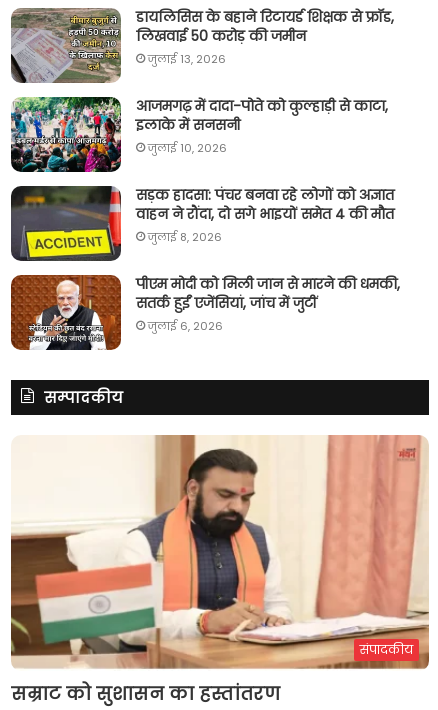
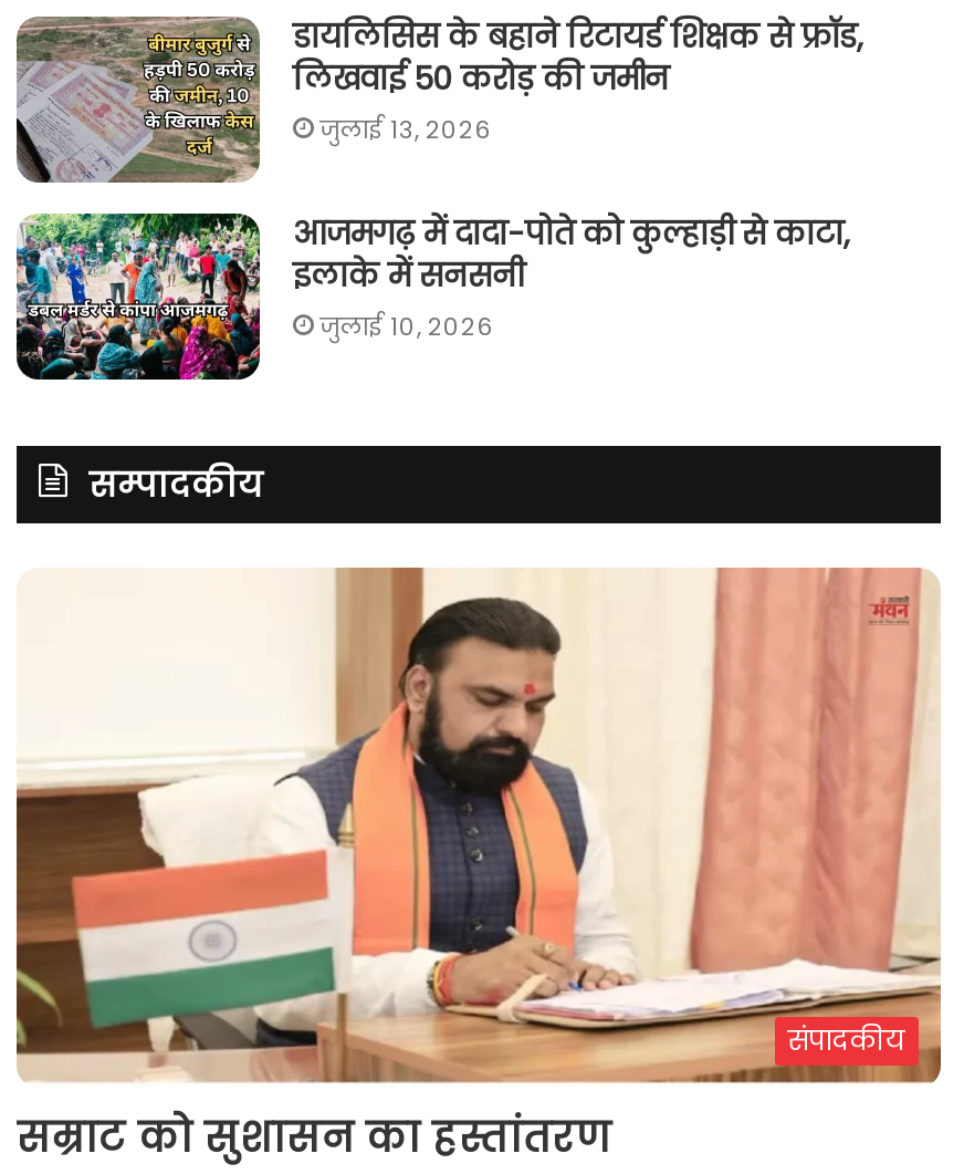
[11,185,400,334] [image] | सड़क हादसा: पंचर बनवा रहे लोगों को अज्ञात | वाहन ने रौंदा, दो सगे भाइयों समेत 4 की मौत | जुलाई 8, 2026 | पीएम मोदी को मिली जान से मारने की धमकी, | सतर्क हुईं एजेंसियां, जांच में जुटीं | जुलाई 6, 2026 -> none
[10,274,122,351] [image] -> none

